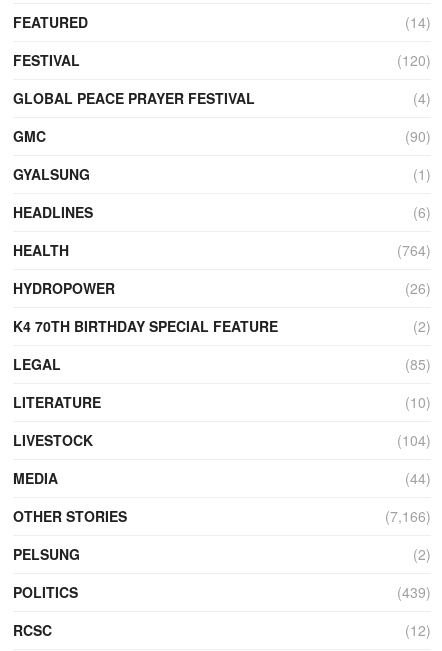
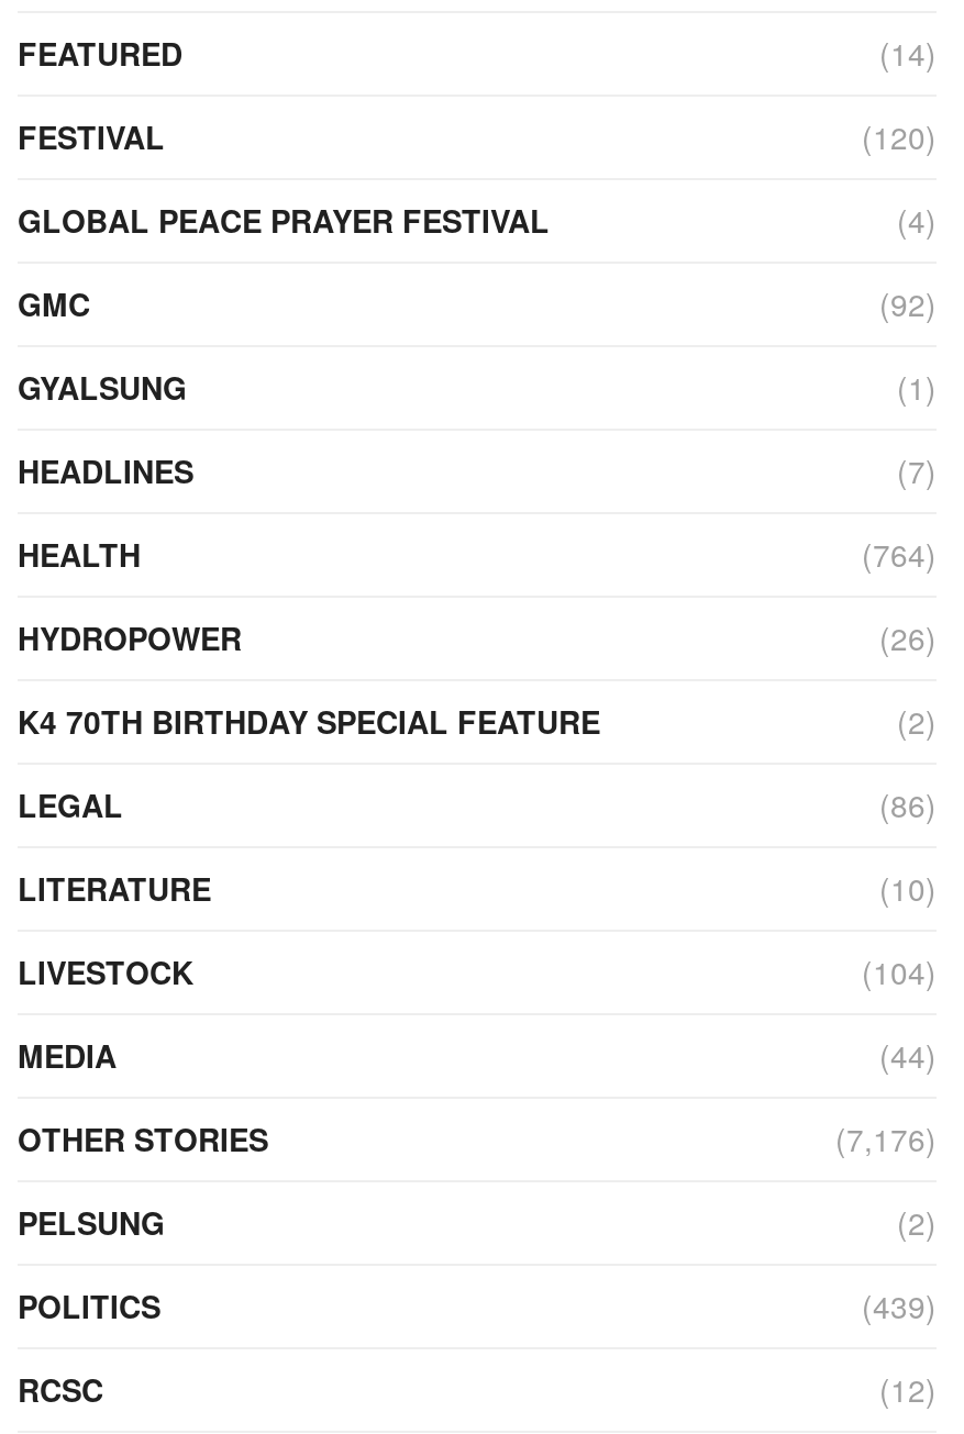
[405,126,431,146] (90) -> [879,280,937,324] (92)
[413,202,431,222] (6) -> [897,447,937,491] (7)
[405,354,431,374] (85) -> [879,782,937,825] (86)
[385,506,431,526] (7,166) -> [835,1116,937,1160] (7,176)

